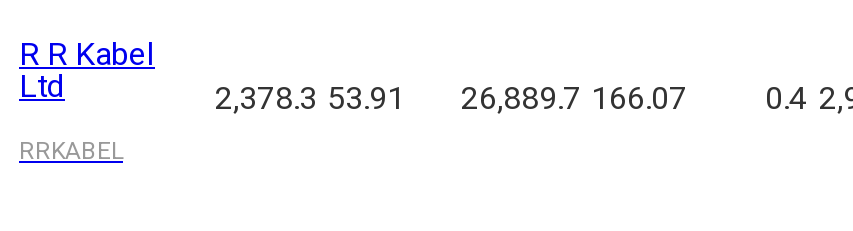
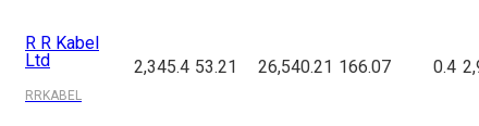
[215,80,405,118] 2,378.3 53.91 -> [134,57,237,77] 2,345.4 53.21
[461,80,687,118] 26,889.7 166.07 -> [258,57,391,77] 26,540.21 166.07

